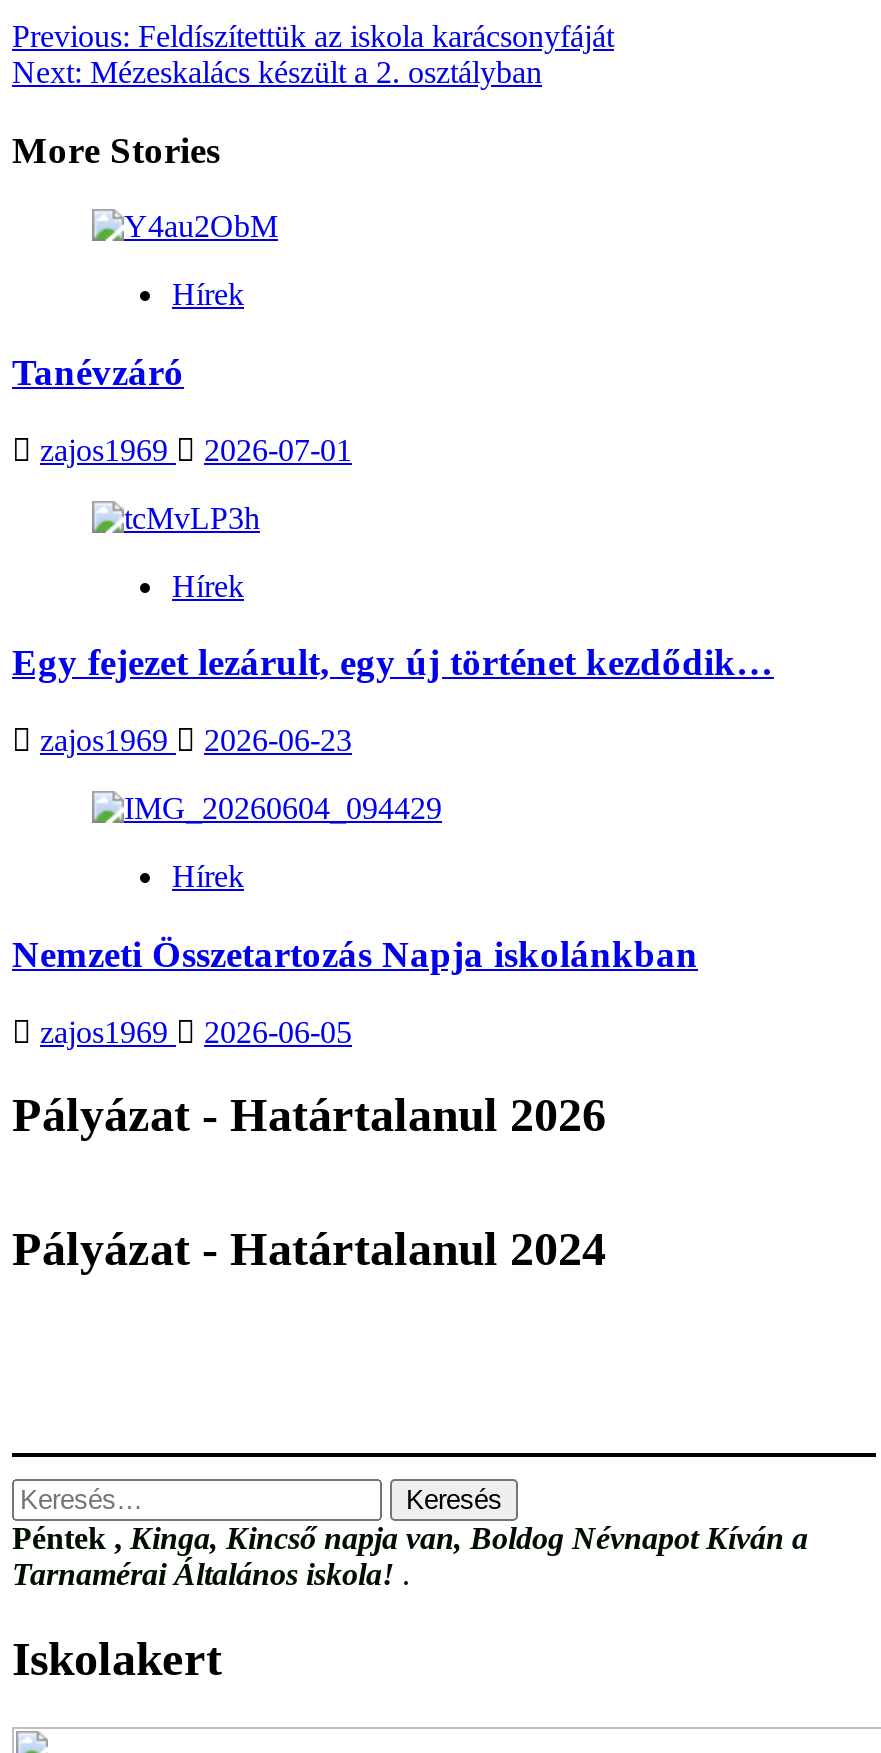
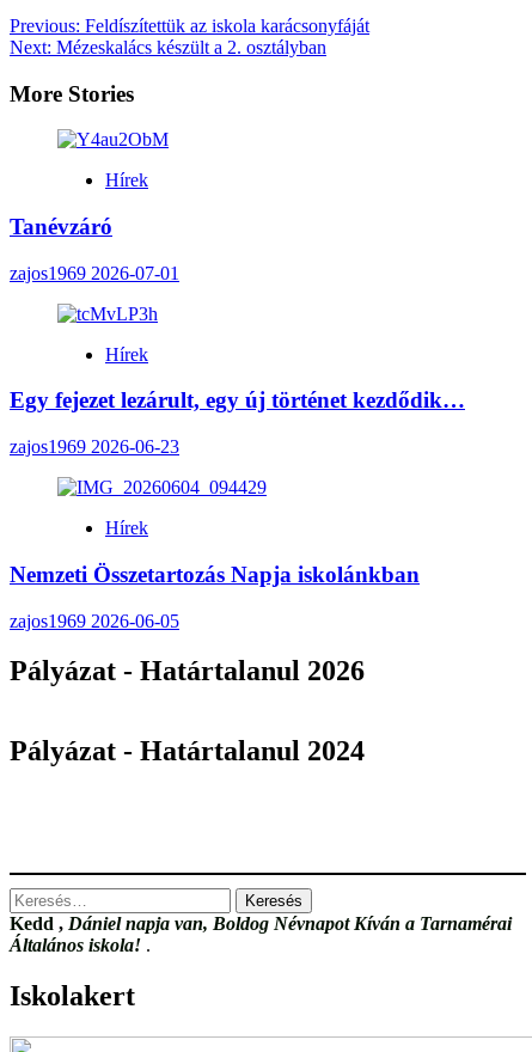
[12,1521,808,1591] Péntek,Kinga, Kincső napja van, Boldog Névnapot Kíván a | Tarnamérai Általános iskola!. -> [10,913,512,955] Kedd,Dániel napja van, Boldog Névnapot Kíván a Tarnamérai | Általános iskola!.

